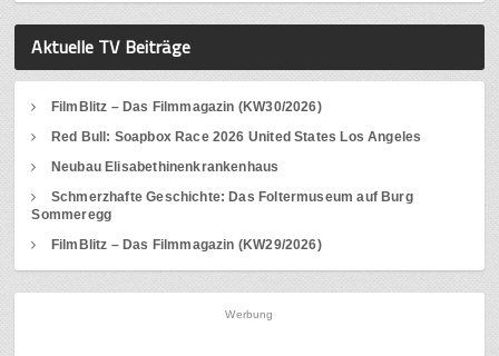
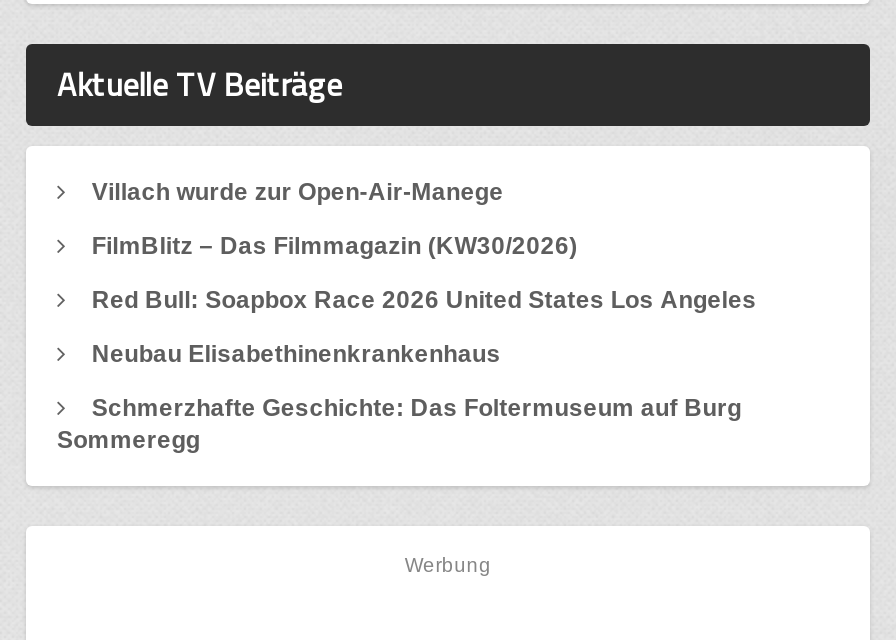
none -> [92,179,504,207] Villach wurde zur Open-Air-Manege
moved [32,100,421,223] -> [57,233,757,455]: FilmBlitz – Das Filmmagazin (KW30/2026) | Red Bull: Soapbox Race 2026 United States Los Angeles | Neubau Elisabethinenkrankenhaus | Schmerzhafte Geschichte: Das Foltermuseum auf Burg | Sommeregg
[51,238,322,253] FilmBlitz – Das Filmmagazin (KW29/2026) -> none

